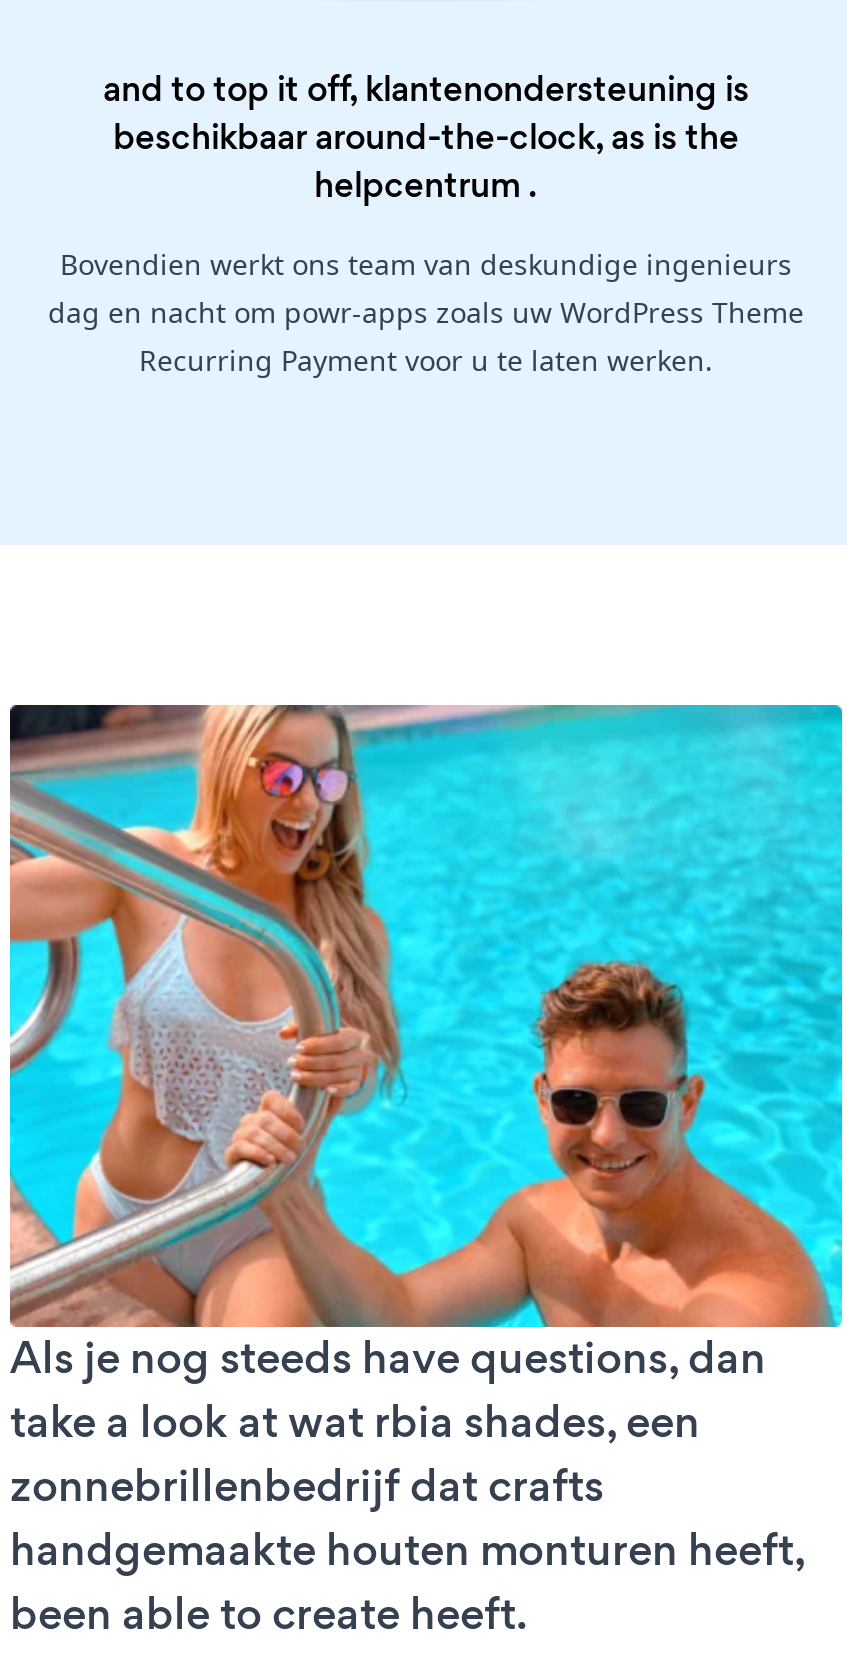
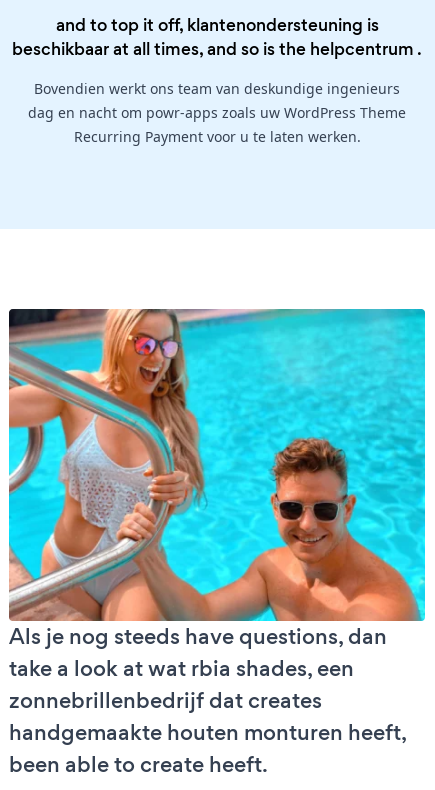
[113,113,739,209] beschikbaar around-the-clock, as is the | helpcentrum. -> [12,37,422,61] beschikbaar at all times, and so is the helpcentrum.
[10,1456,604,1518] zonnebrillenbedrijf dat crafts -> [9,685,322,716] zonnebrillenbedrijf dat creates

